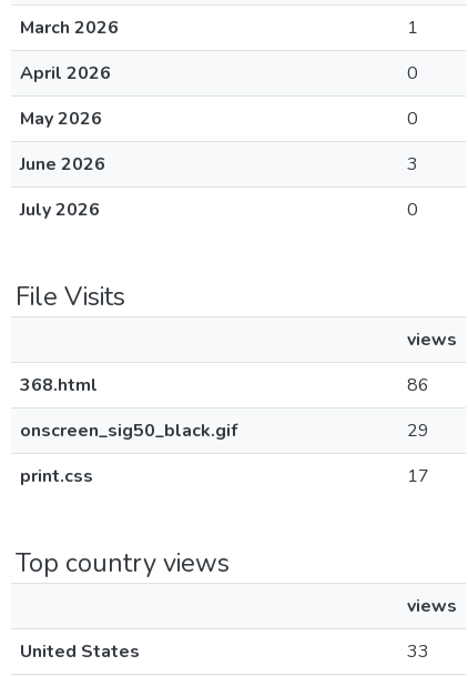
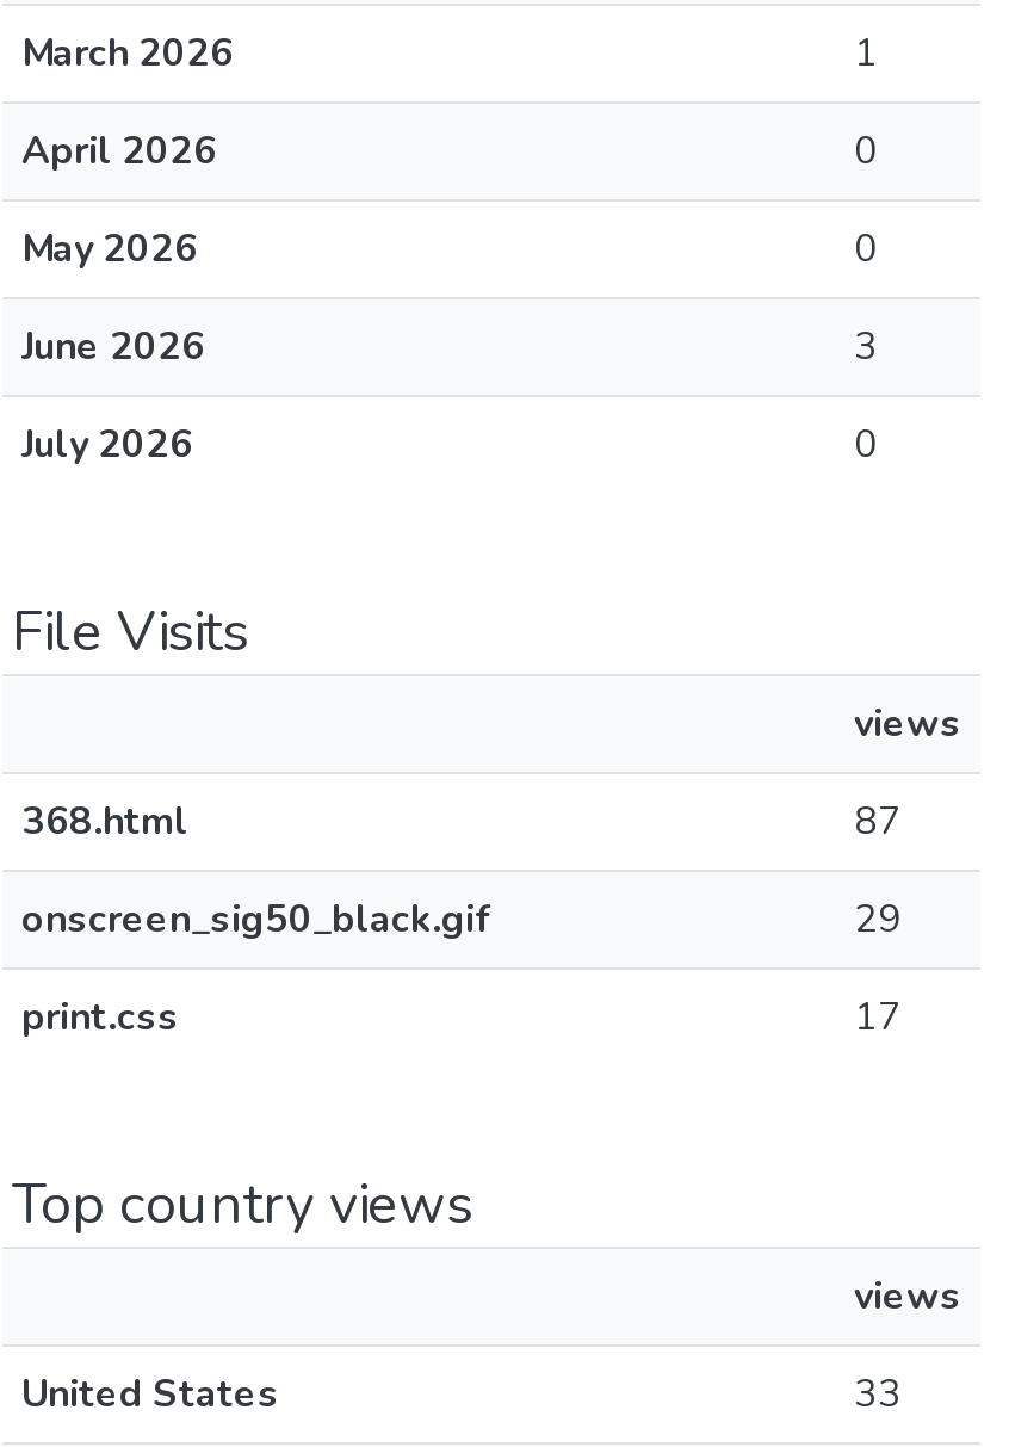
[407,373,429,397] 86 -> [854,796,902,848] 87

